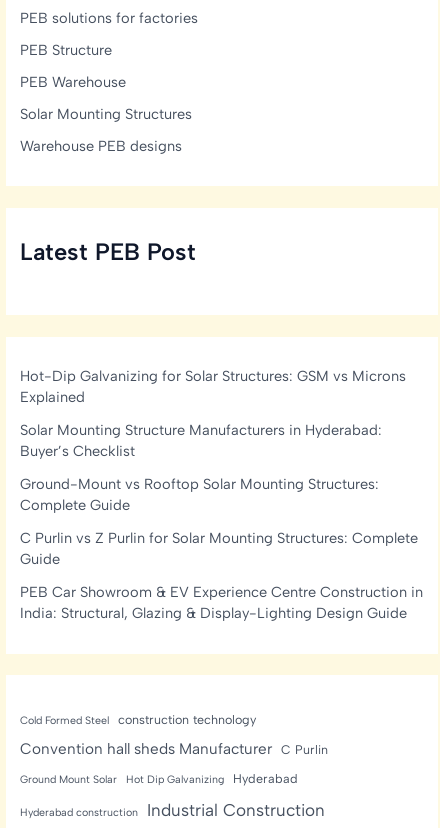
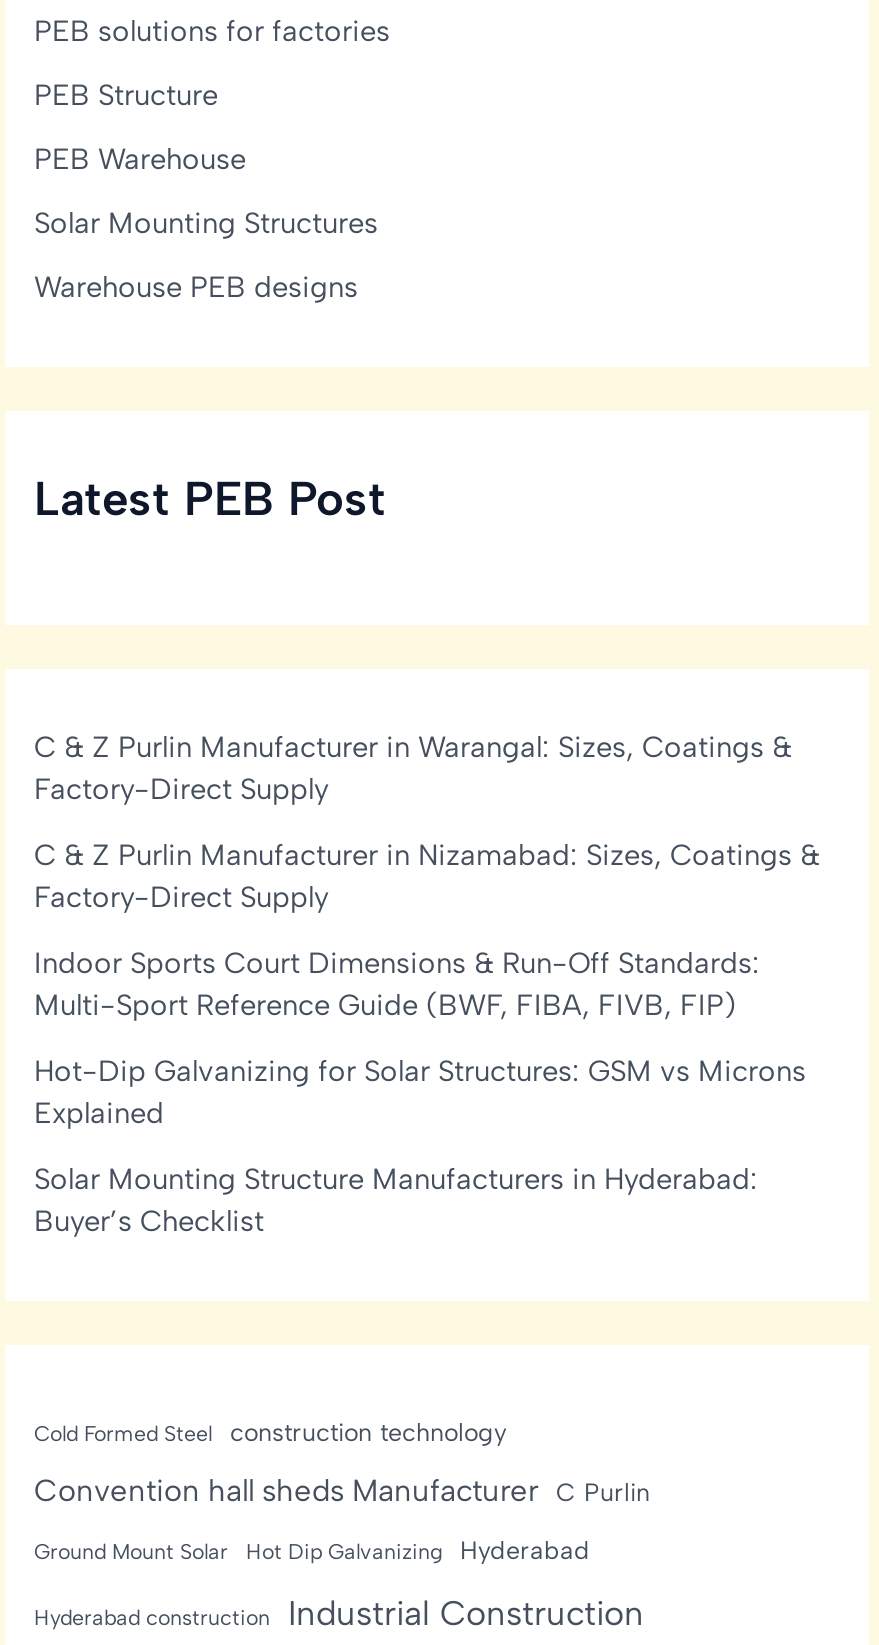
none -> [34,729,820,1023] C & Z Purlin Manufacturer in Warangal: Sizes, Coatings & | Factory-Direct Supply | C & Z Purlin Manufacturer in Nizamabad: Sizes, Coatings & | Factory-Direct Supply | Indoor Sports Court Dimensions & Run-Off Standards: | Multi-Sport Reference Guide (BWF, FIBA, FIVB, FIP)
moved [20,367,406,460] -> [34,1053,806,1239]: Hot-Dip Galvanizing for Solar Structures: GSM vs Microns | Explained | Solar Mounting Structure Manufacturers in Hyderabad: | Buyer’s Checklist
[20,475,423,622] Ground-Mount vs Rooftop Solar Mounting Structures: | Complete Guide | C Purlin vs Z Purlin for Solar Mounting Structures: Complete | Guide | PEB Car Showroom & EV Experience Centre Construction in | India: Structural, Glazing & Display-Lighting Design Guide -> none

